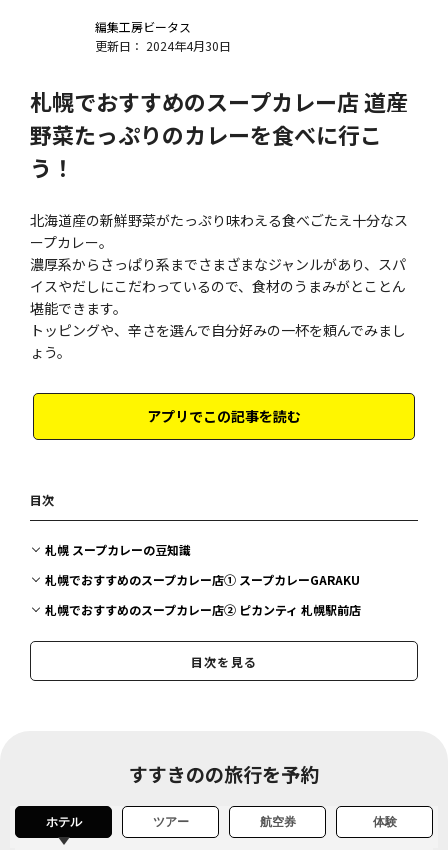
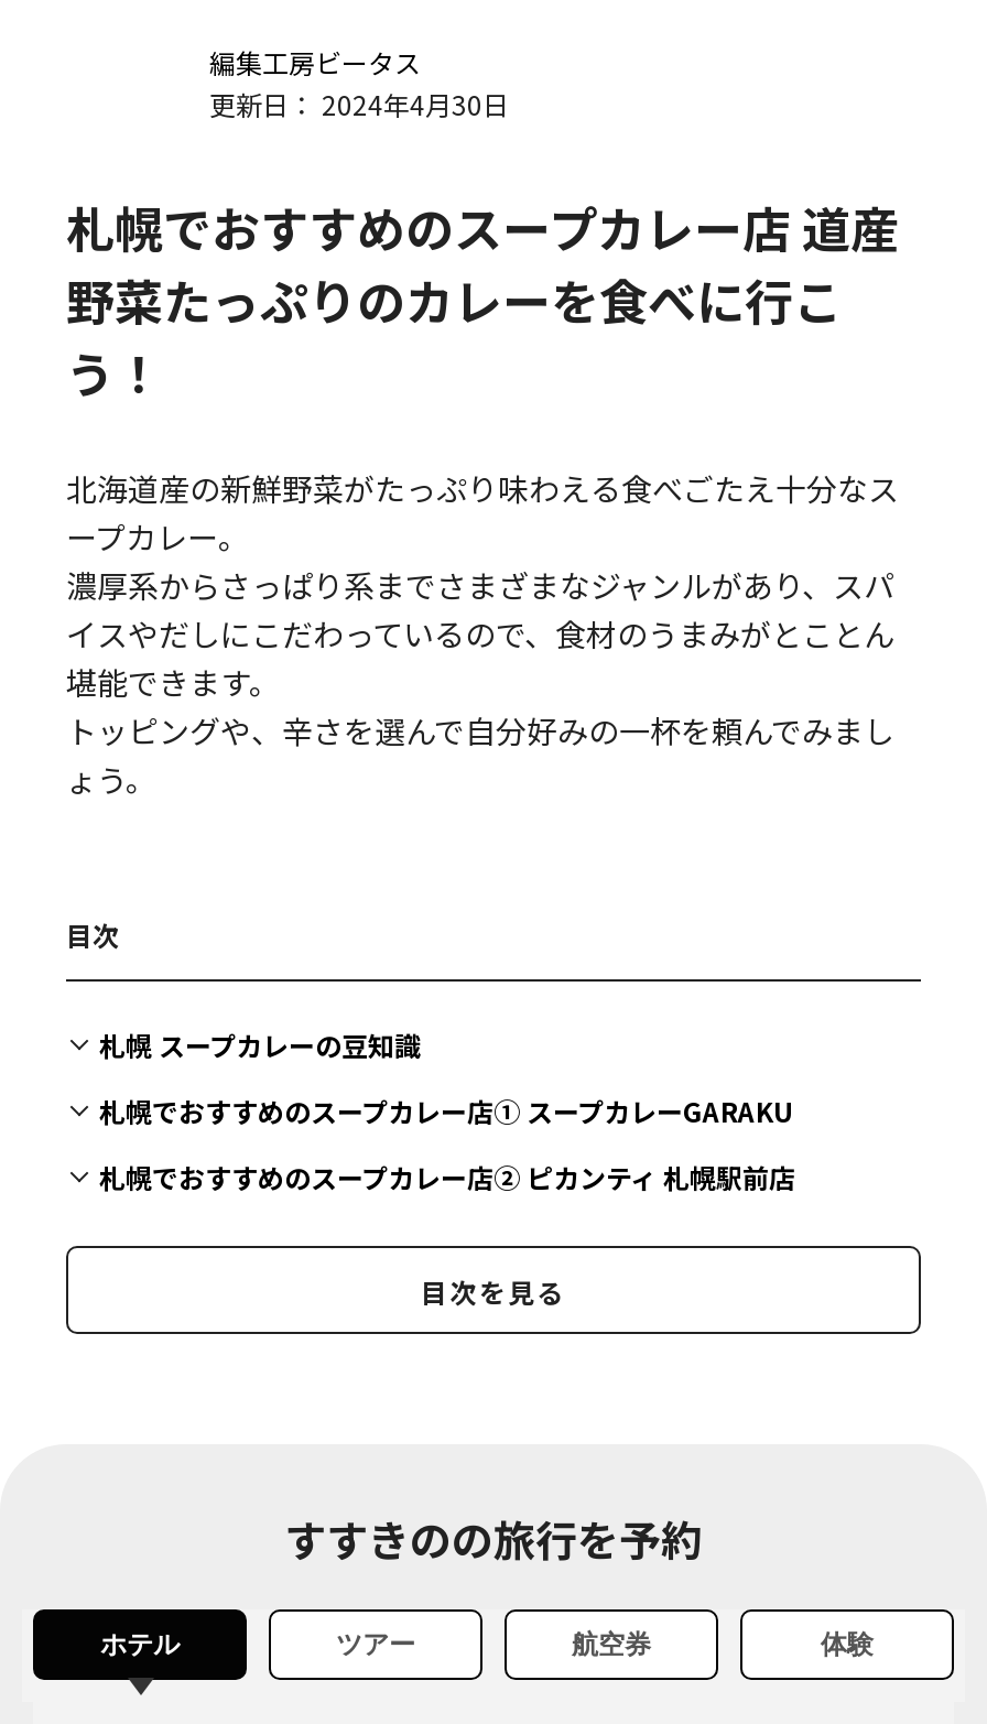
[147,406,301,426] アプリでこの記事を読む -> none

